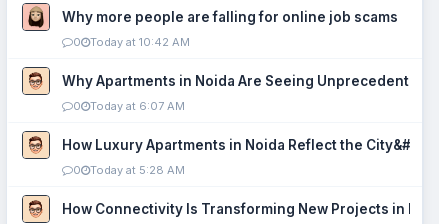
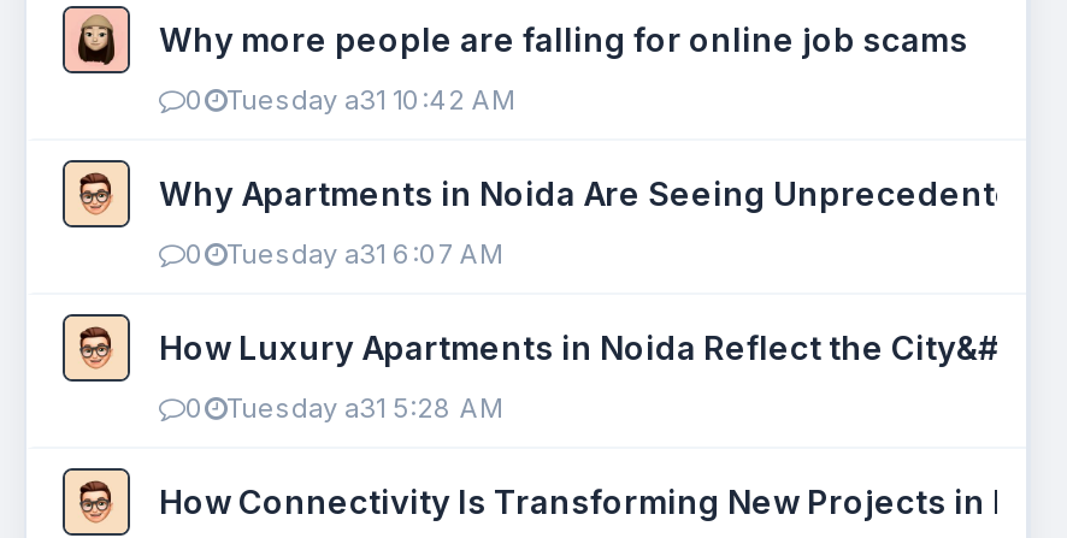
[73,35,190,49] 0 Today at 10:42 AM -> [185,83,515,117] 0 Tuesday a31 10:42 AM
[73,99,185,113] 0 Today at 6:07 AM -> [185,237,503,271] 0 Tuesday a31 6:07 AM
[73,163,185,177] 0 Today at 5:28 AM -> [185,391,503,425] 0 Tuesday a31 5:28 AM

